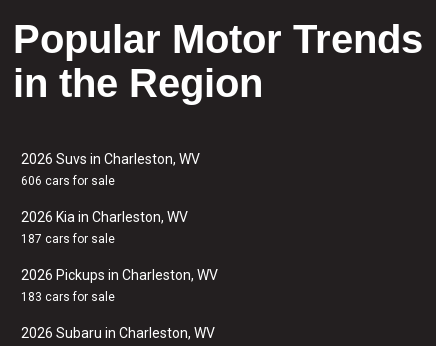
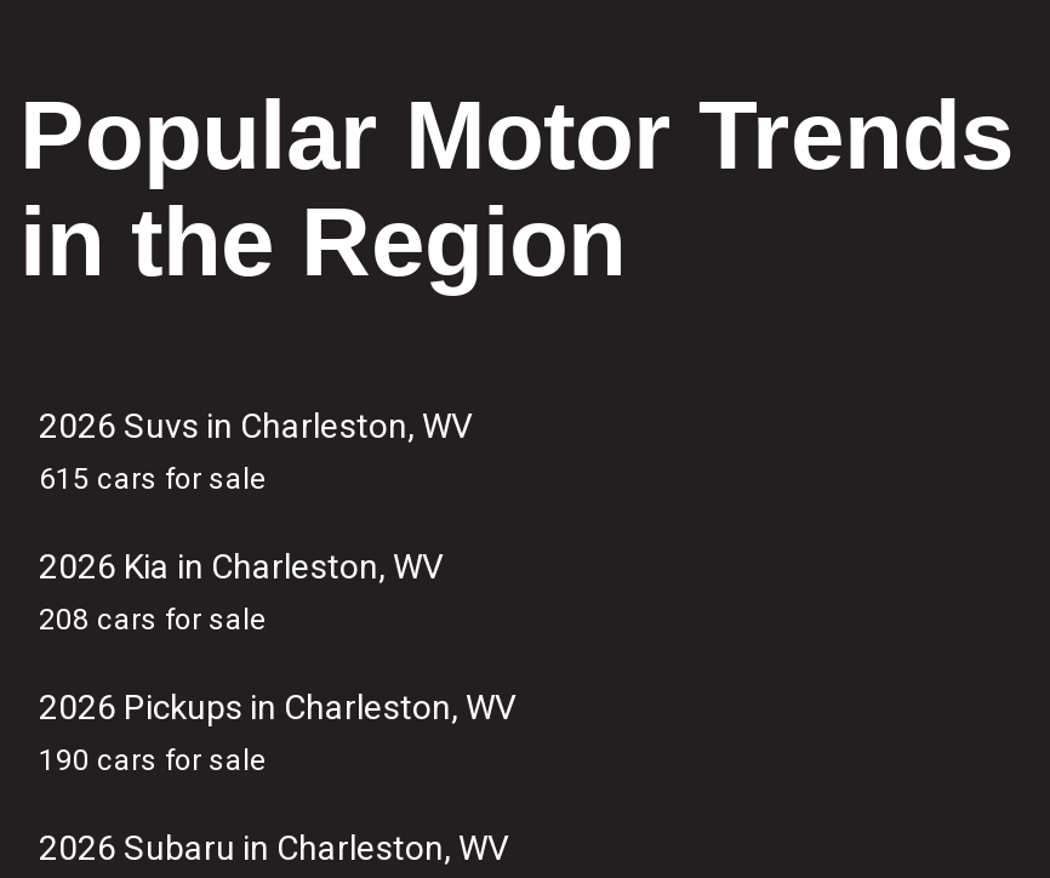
[21,174,115,188] 606 cars for sale -> [39,461,267,495] 615 cars for sale
[21,232,115,246] 187 cars for sale -> [39,602,267,636] 208 cars for sale
[21,290,115,304] 183 cars for sale -> [39,743,267,777] 190 cars for sale

